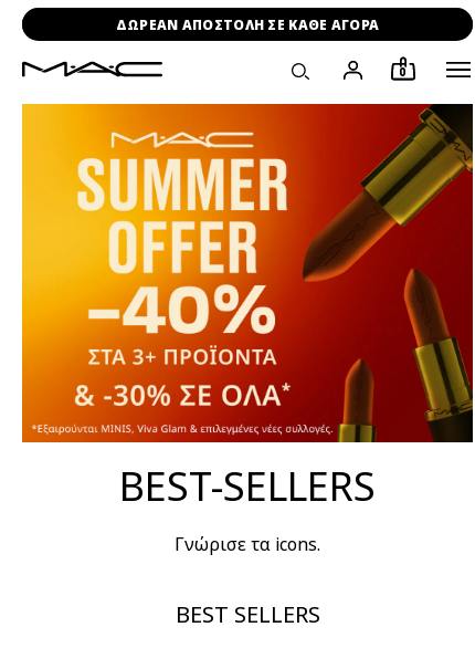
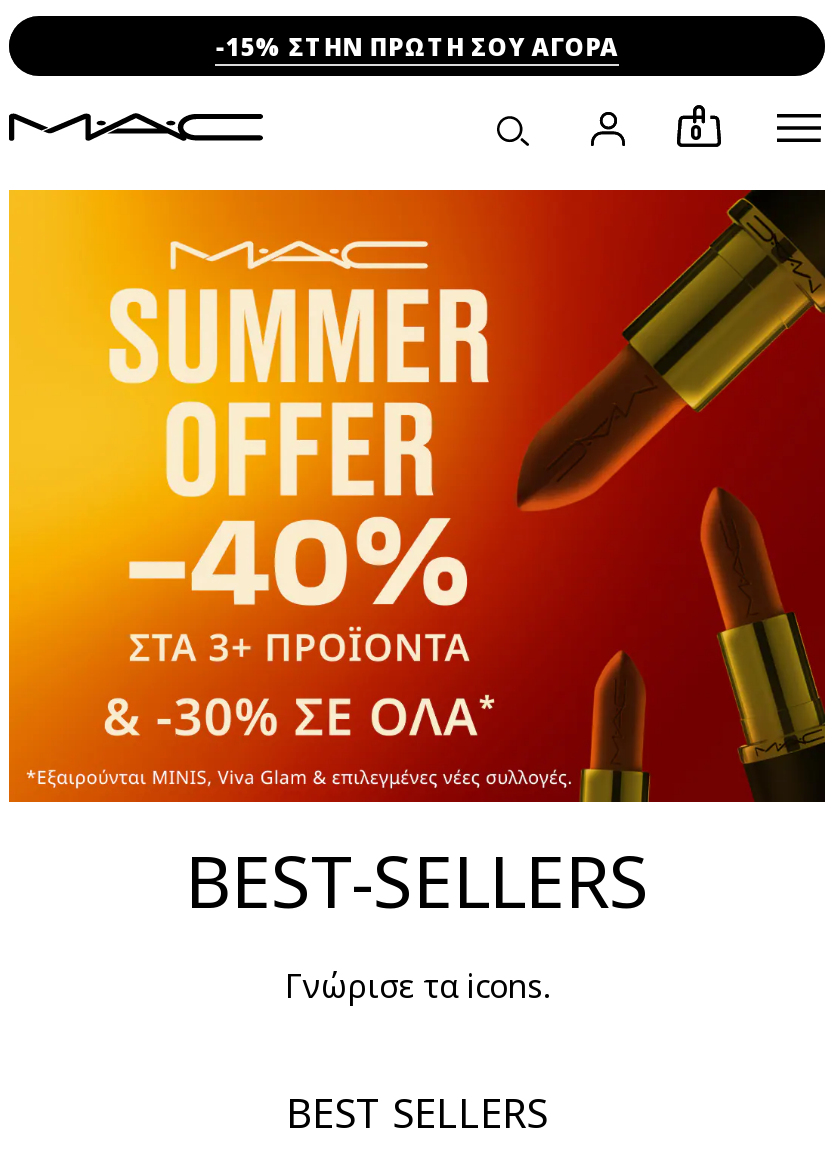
[116,15,379,34] ΔΩΡΕΑΝ ΑΠΟΣΤΟΛΗ ΣΕ ΚΑΘΕ ΑΓΟΡΑ -> [215,30,619,64] -15% ΣΤΗΝ ΠΡΩΤΗ ΣΟΥ ΑΓΟΡΑ

